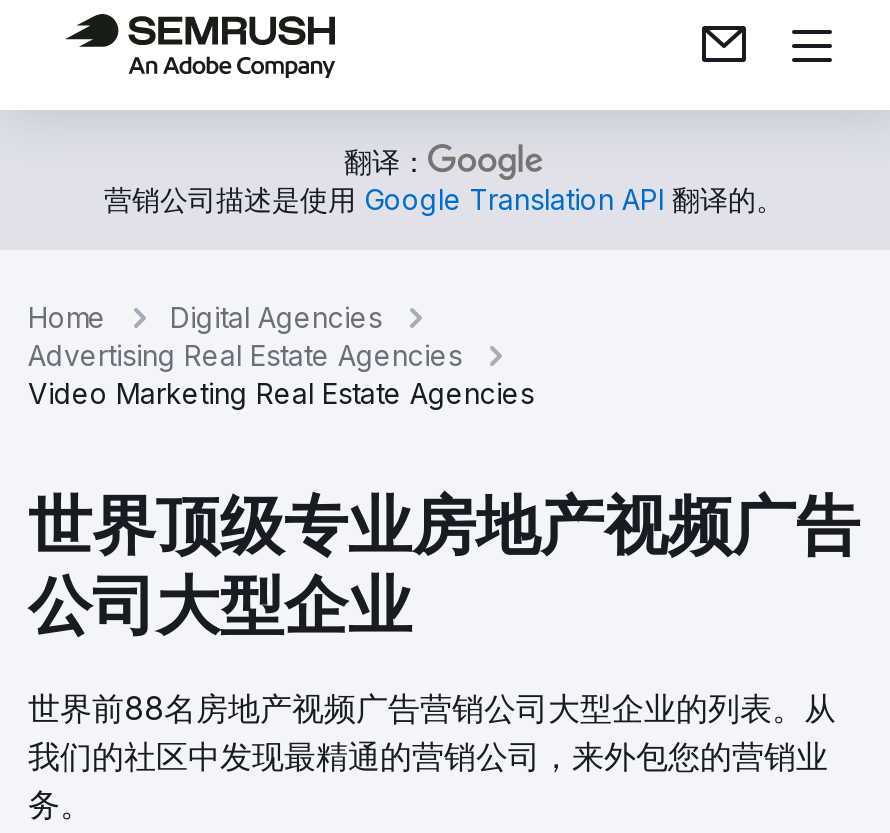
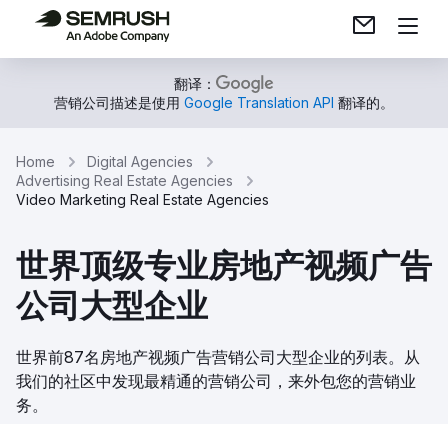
[28,688,836,728] 世界前88名房地产视频广告营销公司大型企业的列表。从 -> [16,347,420,367] 世界前87名房地产视频广告营销公司大型企业的列表。从

